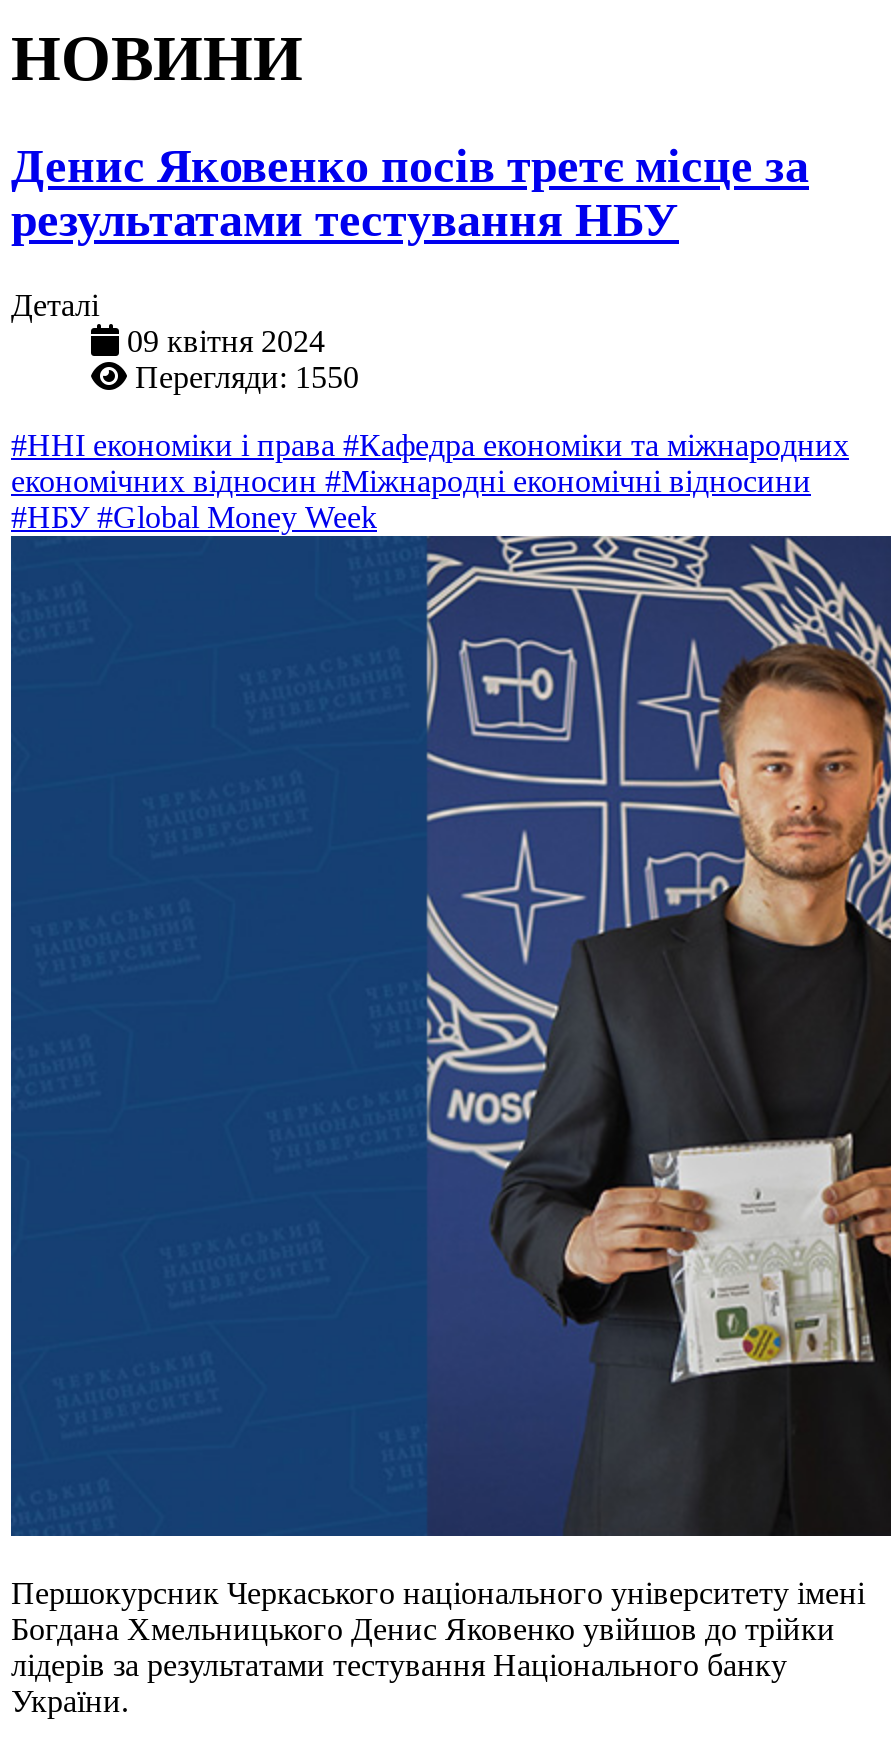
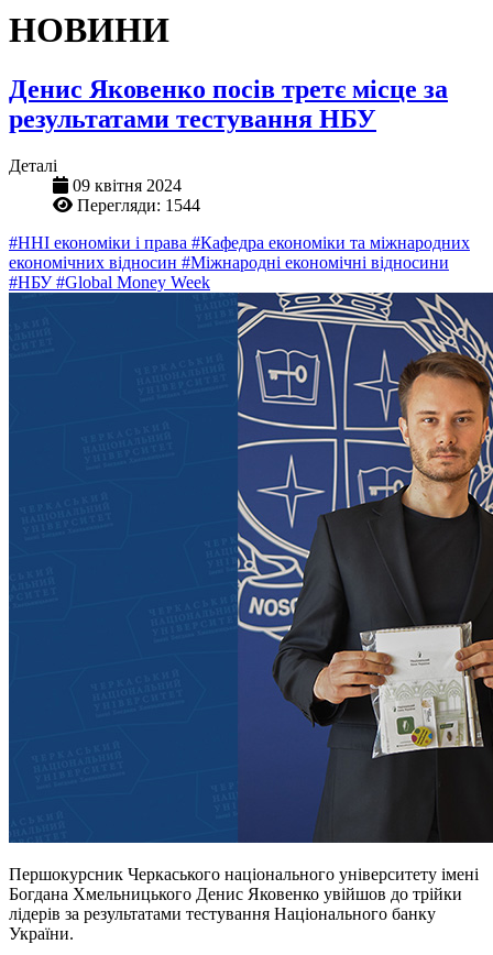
[135,359,359,393] Перегляди: 1550 -> [77,195,200,214] Перегляди: 1544

